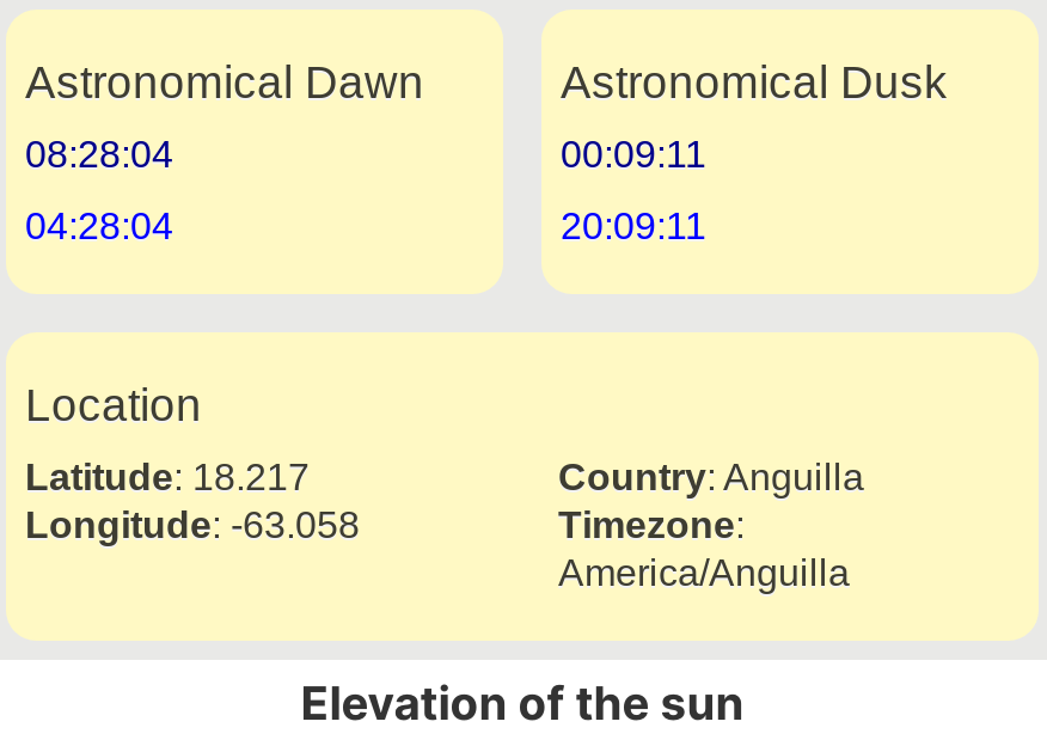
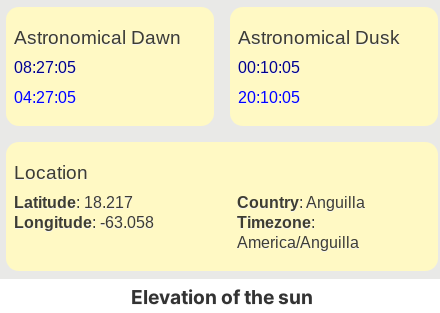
[25,134,173,175] 08:28:04 -> [14,59,76,76] 08:27:05
[561,134,706,175] 00:09:11 -> [238,59,300,76] 00:10:05
[25,206,173,246] 04:28:04 -> [14,89,76,106] 04:27:05
[561,206,706,246] 20:09:11 -> [238,89,300,106] 20:10:05

